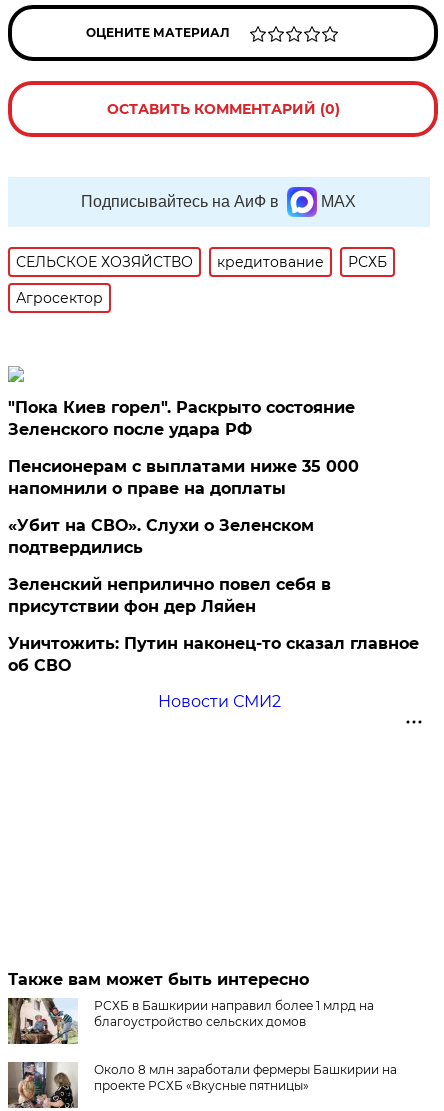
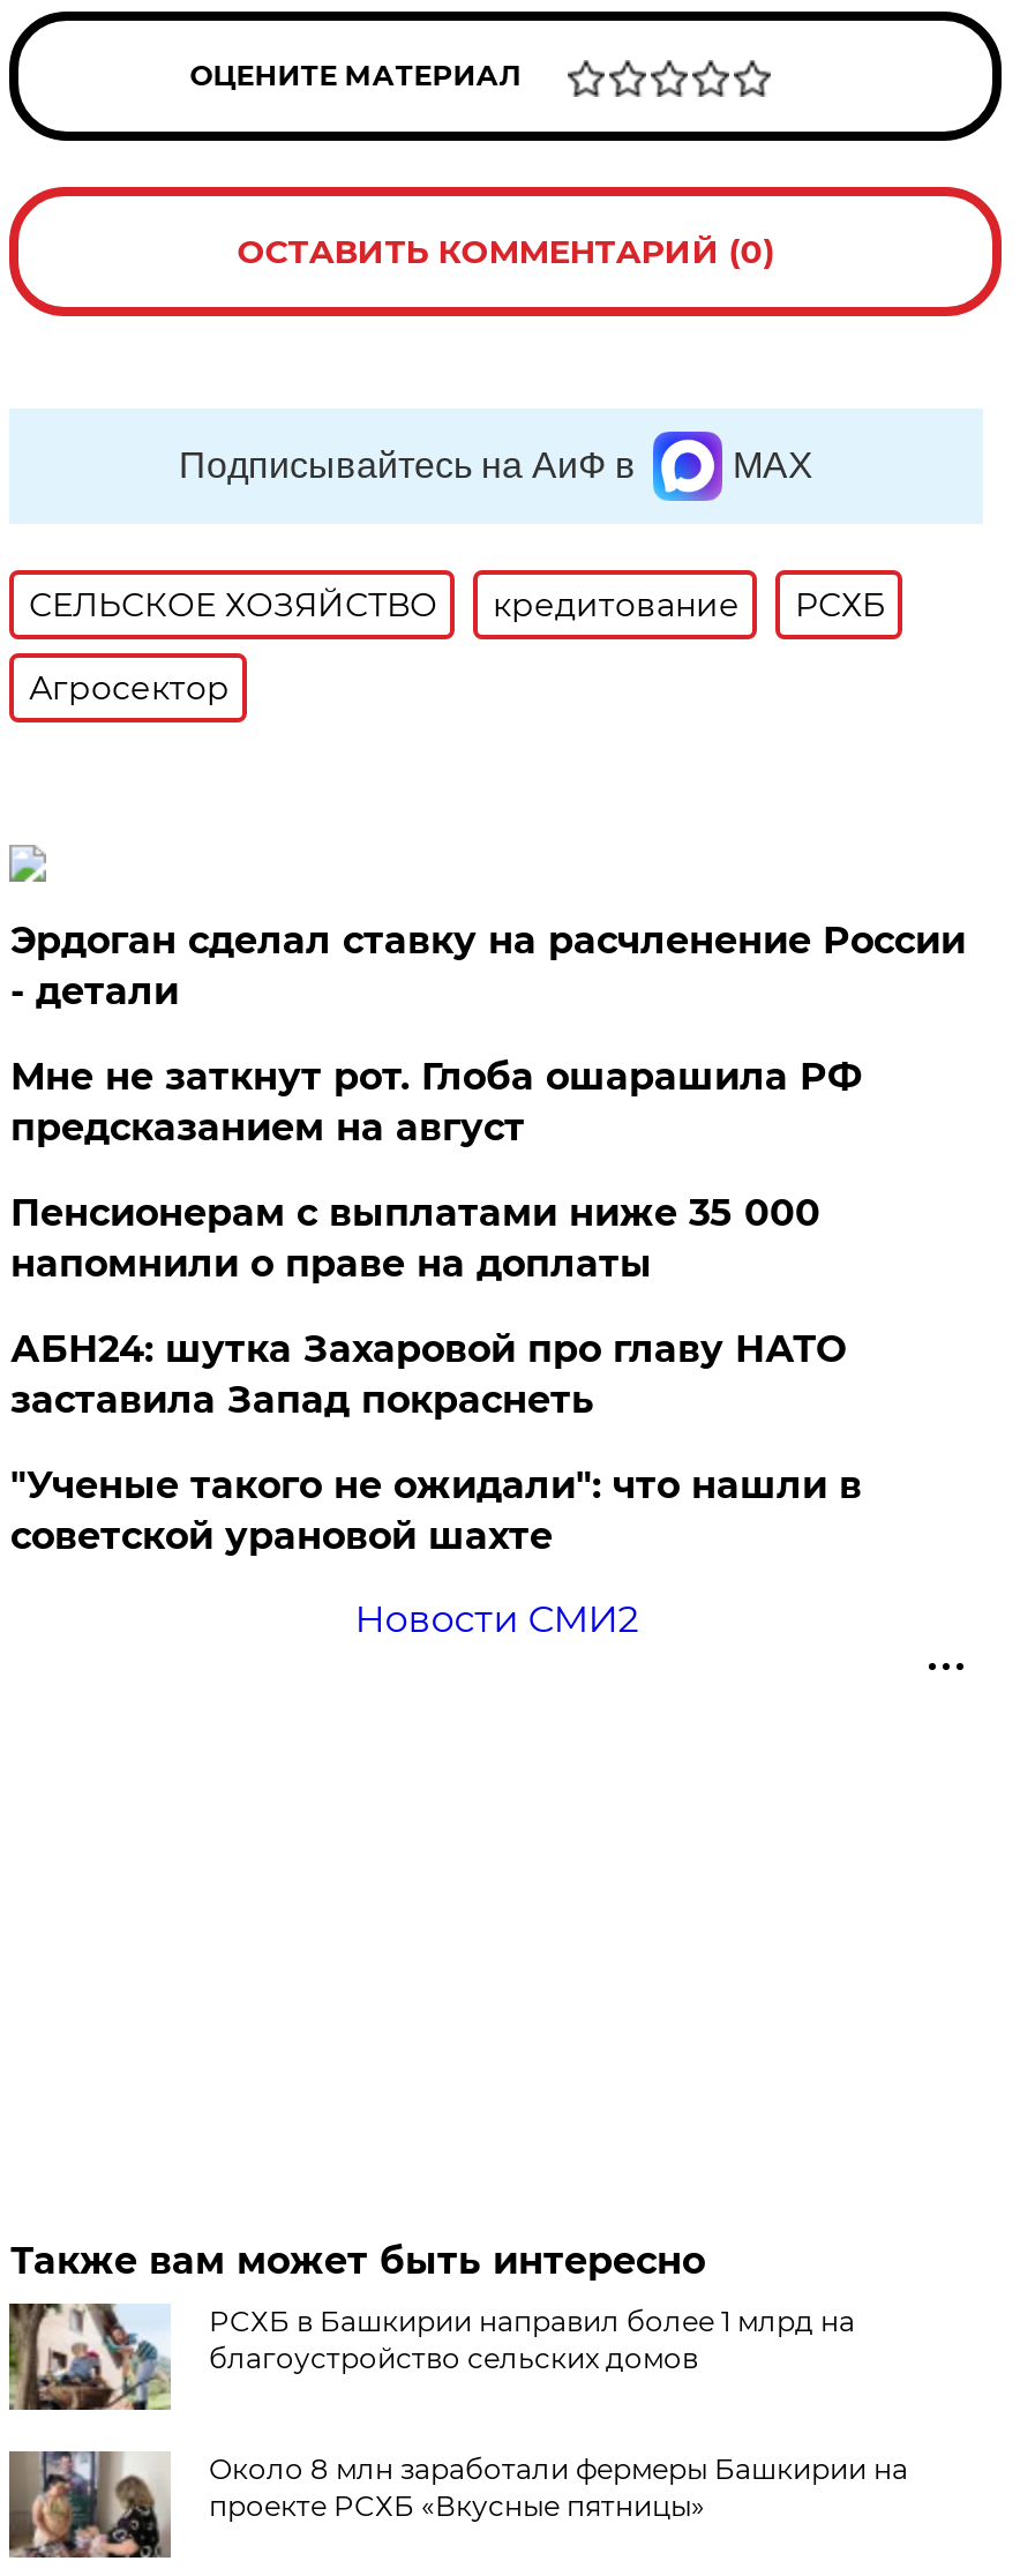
[8,398,355,439] "Пока Киев горел". Раскрыто состояние | Зеленского после удара РФ -> [10,919,966,1150] Эрдоган сделал ставку на расчленение России | - детали | Мне не заткнут рот. Глоба ошарашила РФ | предсказанием на август
moved [8,457,359,498] -> [10,1191,820,1286]: Пенсионерам с выплатами ниже 35 000 | напомнили о праве на доплаты
[8,516,419,675] «Убит на СВО». Слухи о Зеленском | подтвердились | Зеленский неприлично повел cебя в | присутствии фон дер Ляйен | Уничтожить: Путин наконец-то сказал главное | об СВО -> [10,1327,862,1558] АБН24: шутка Захаровой про главу НАТО | заставила Запад покраснеть | "Ученые такого не ожидали": что нашли в | советской урановой шахте

